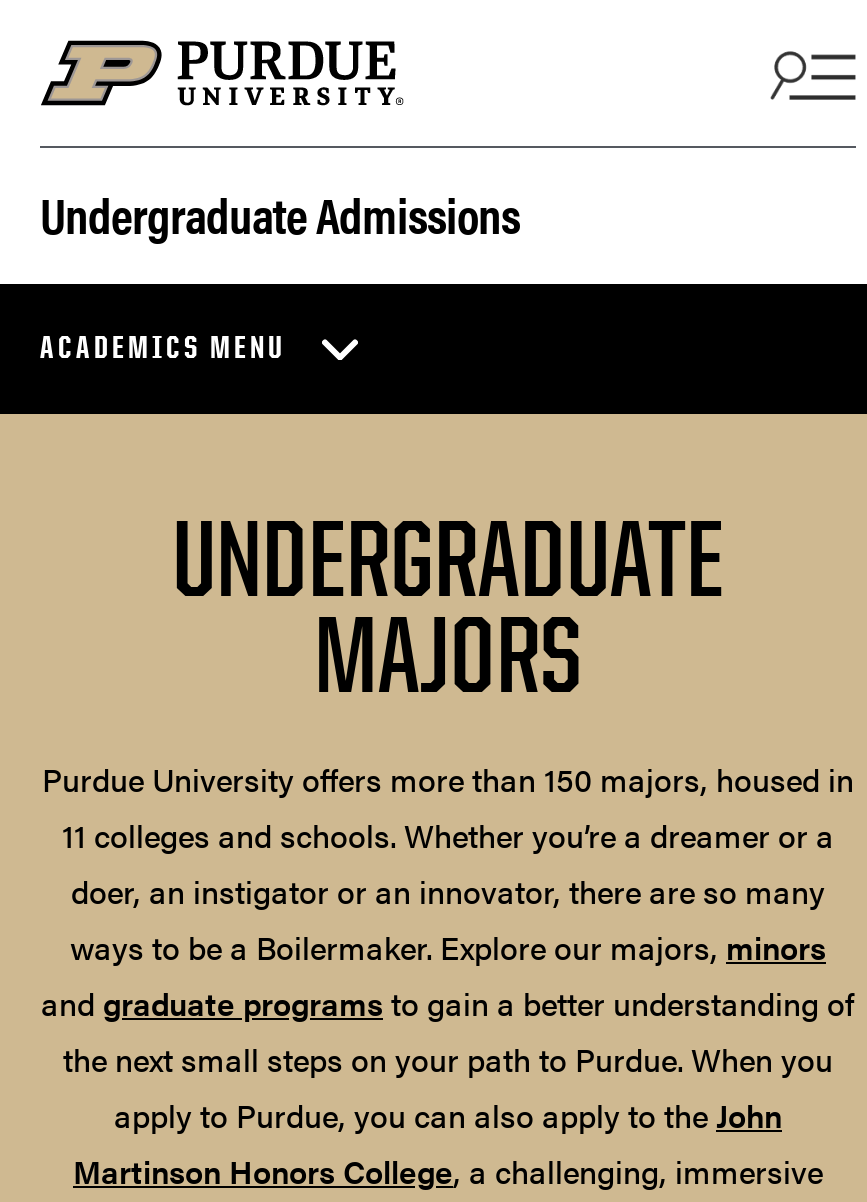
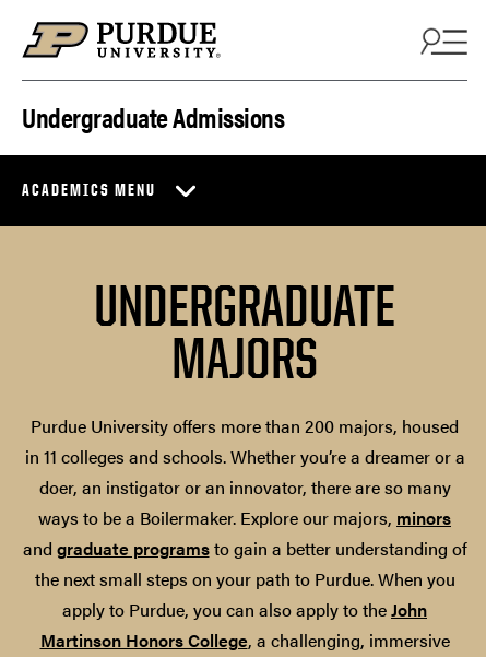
[42,756,854,858] Purdue University offers more than 150 majors, housed in | 11 colleges and schools. Whether you’re a dreamer or a -> [25,413,465,469] Purdue University offers more than 200 majors, housed | in 11 colleges and schools. Whether you’re a dreamer or a

